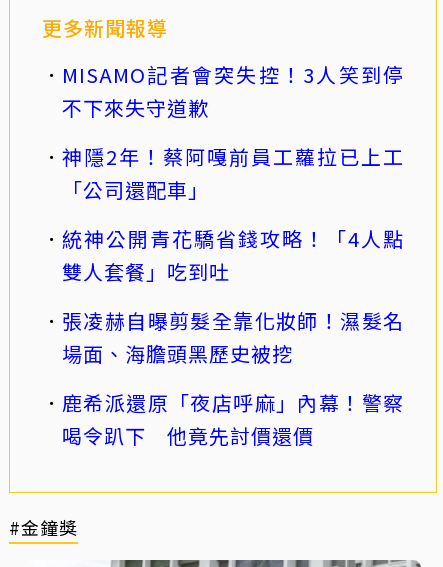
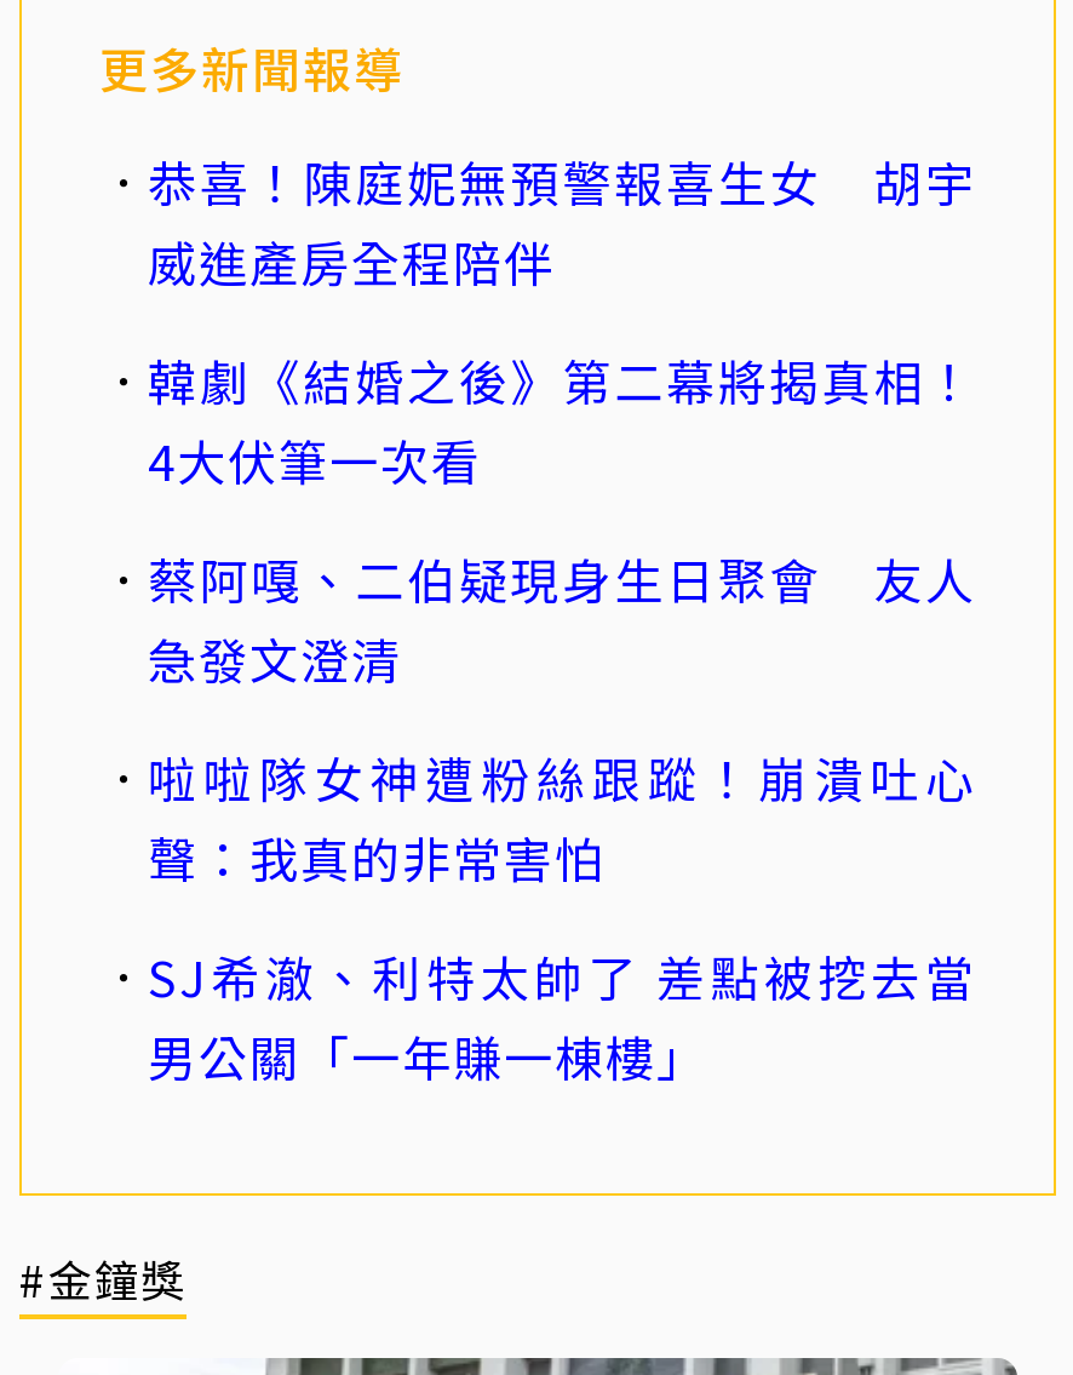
[62,60,404,122] MISAMO記者會突失控！3人笑到停 | 不下來失守道歉 -> [148,146,976,296] 恭喜！陳庭妮無預警報喜生女 胡宇 | 威進產房全程陪伴
[62,142,404,204] 神隱2年！蔡阿嘎前員工蘿拉已上工 | 「公司還配車」 -> [148,345,976,495] 韓劇《結婚之後》第二幕將揭真相！ | 4大伏筆一次看
[62,224,404,286] 統神公開青花驕省錢攻略！「4人點 | 雙人套餐」吃到吐 -> [148,543,976,694] 蔡阿嘎、二伯疑現身生日聚會 友人 | 急發文澄清
[62,306,404,368] 張凌赫自曝剪髮全靠化妝師！濕髮名 | 場面、海膽頭黑歷史被挖 -> [148,742,976,892] 啦啦隊女神遭粉絲跟蹤！崩潰吐心 | 聲：我真的非常害怕
[62,388,404,450] 鹿希派還原「夜店呼麻」內幕！警察 | 喝令趴下 他竟先討價還價 -> [148,941,976,1091] SJ希澈、利特太帥了 差點被挖去當 | 男公關「一年賺一棟樓」

